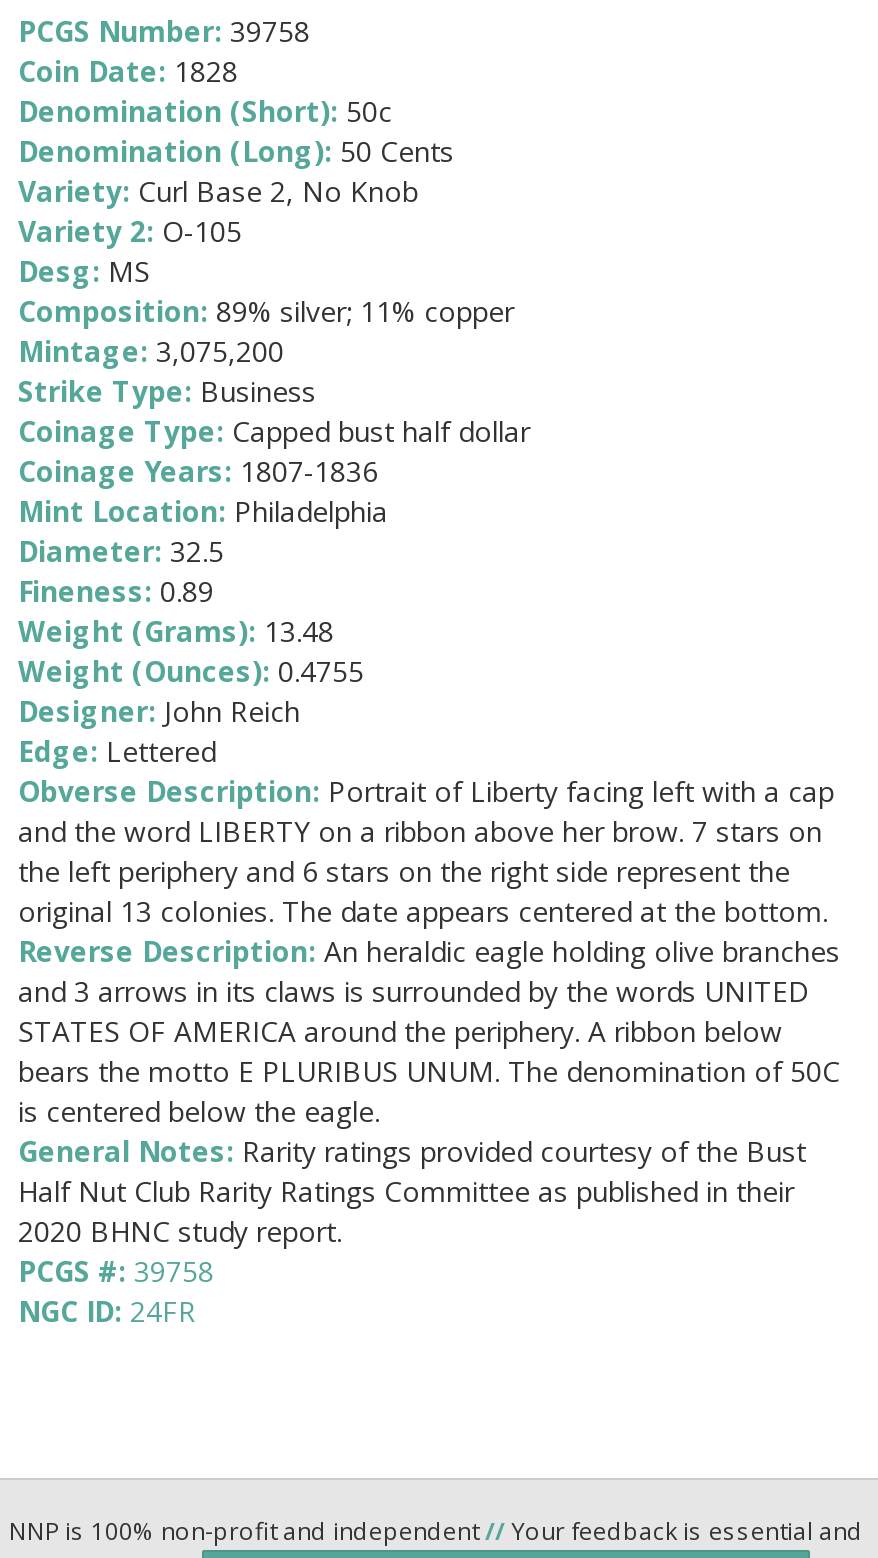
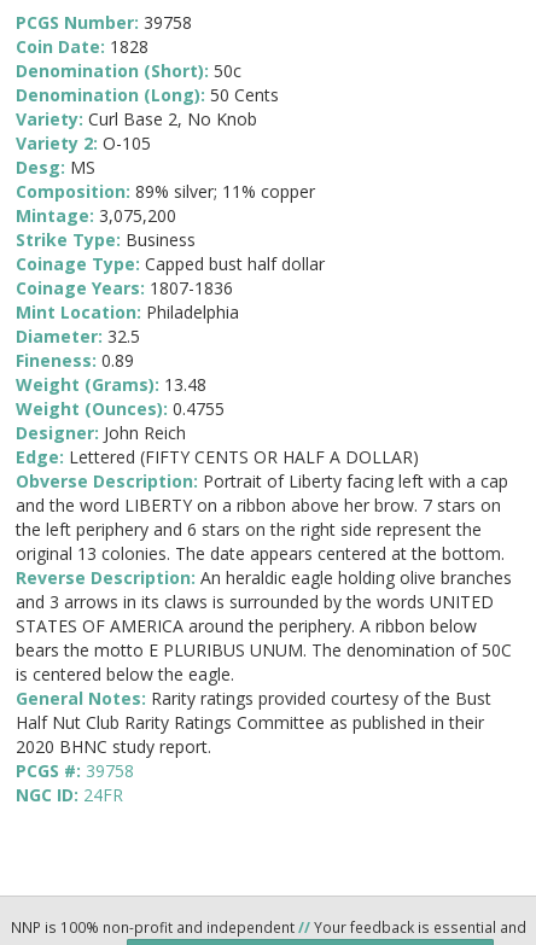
[18,733,216,771] Edge: Lettered -> [16,446,419,469] Edge: Lettered (FIFTY CENTS OR HALF A DOLLAR)

